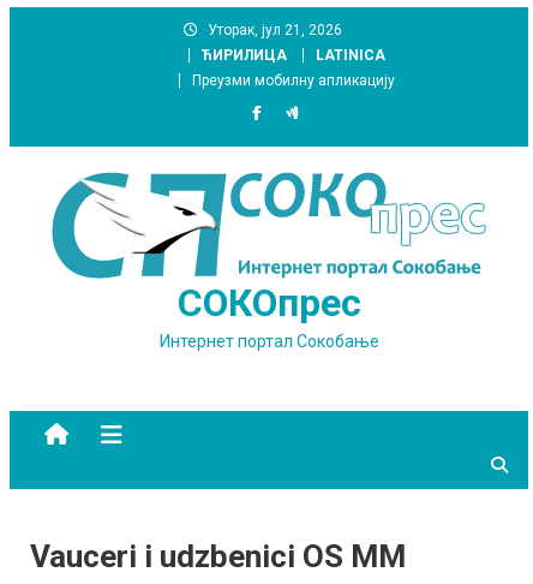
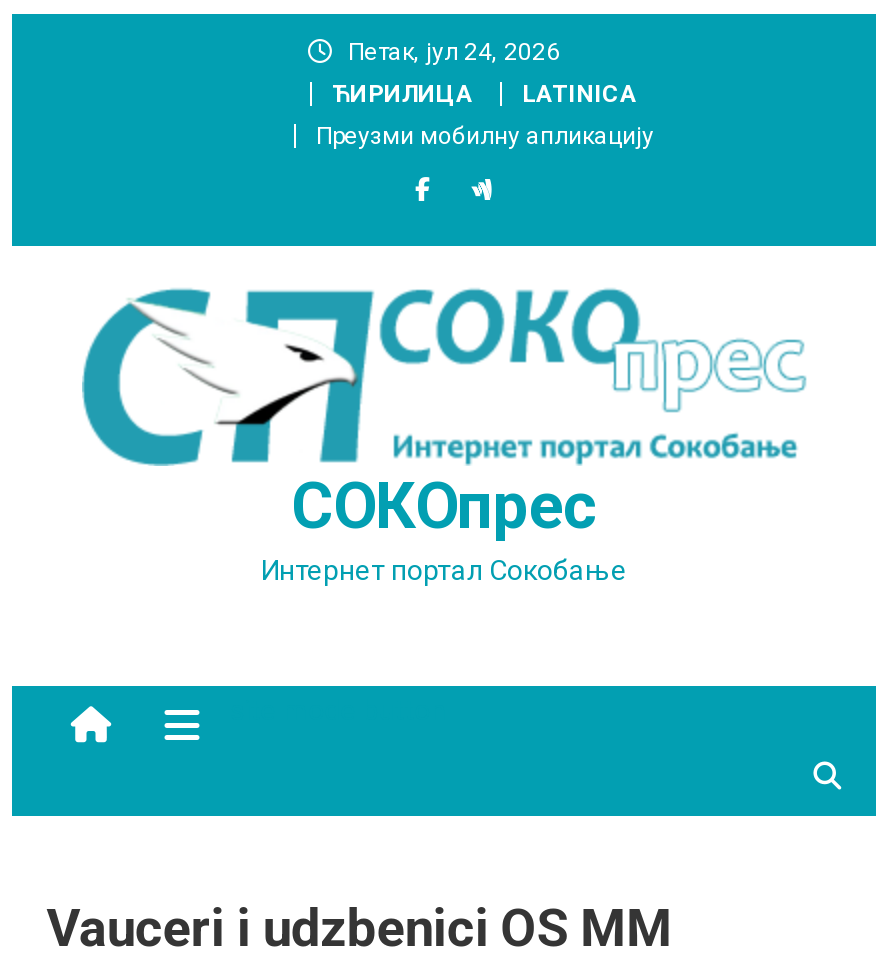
[208,22,342,38] Уторак, јул 21, 2026 -> [348,38,560,66] Петак, јул 24, 2026

